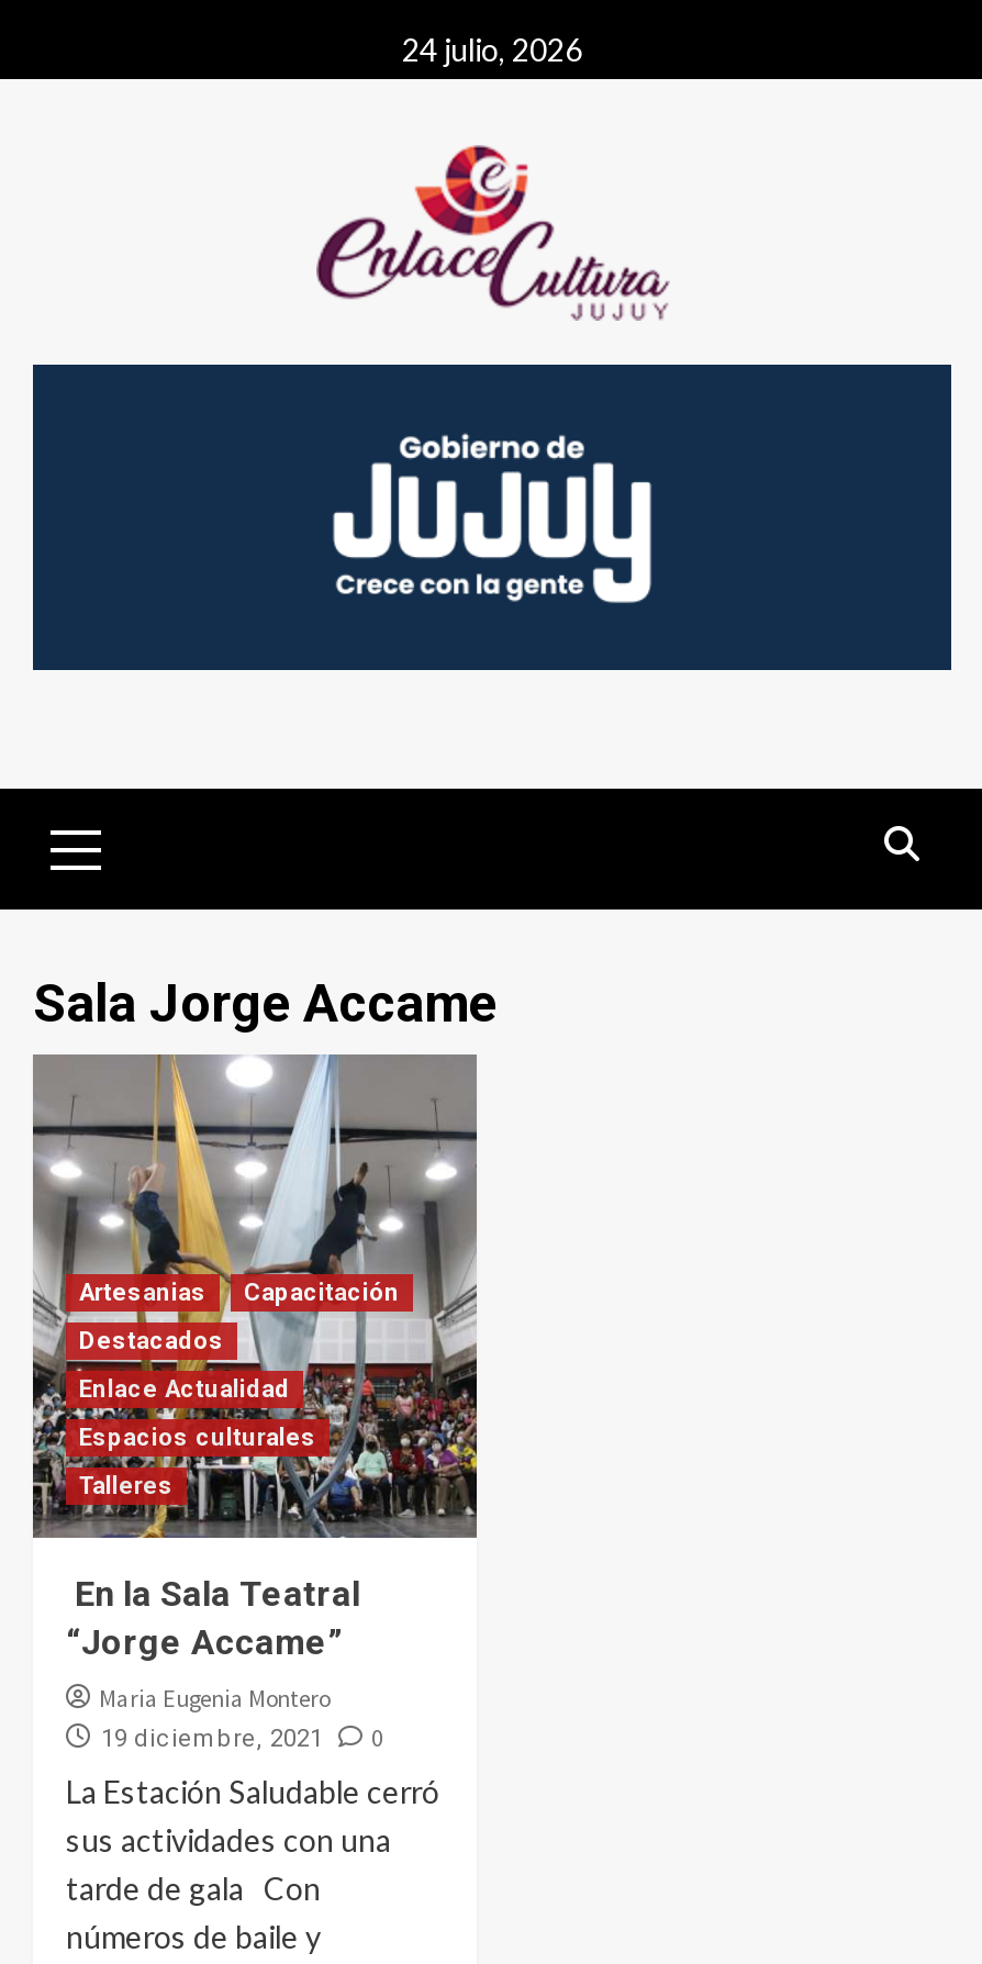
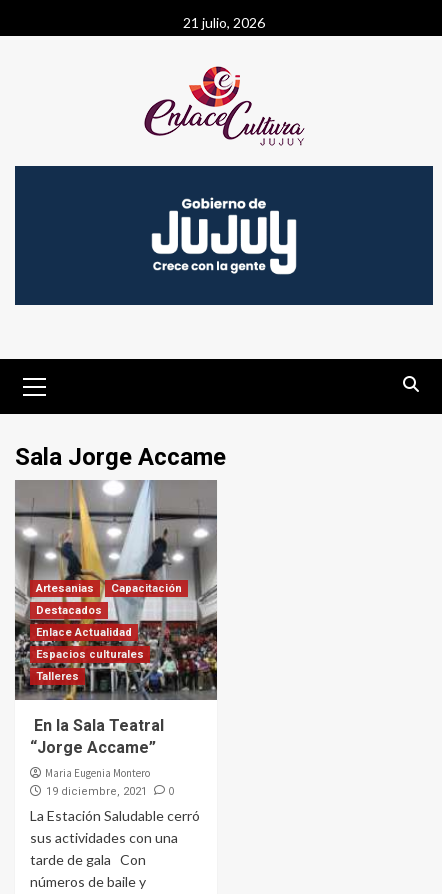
[402,31,582,68] 24 julio, 2026 -> [183,14,265,31] 21 julio, 2026

